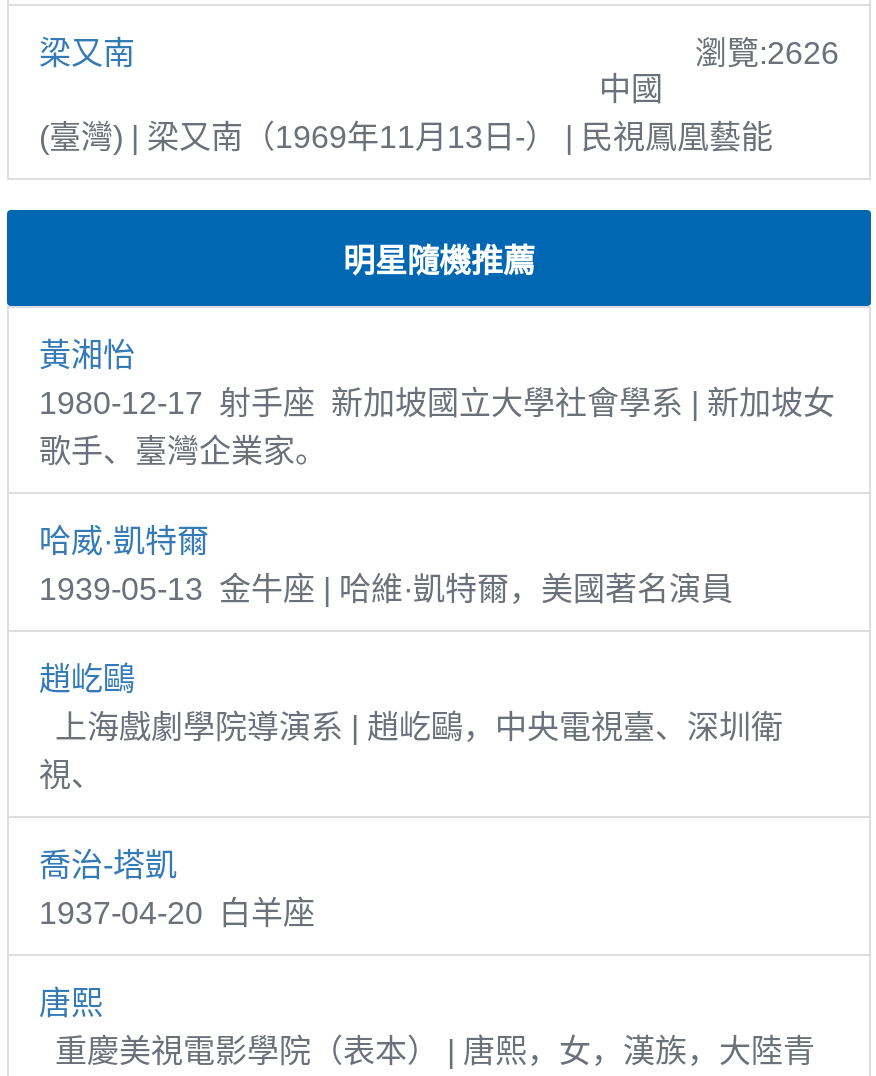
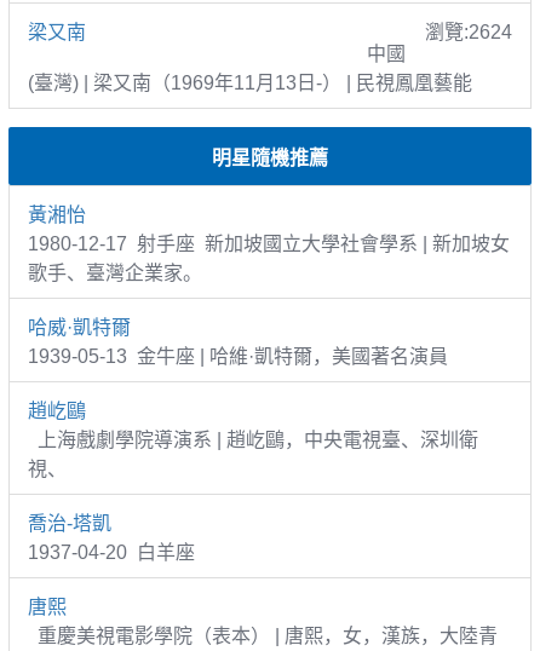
[695,35,839,69] 瀏覽:2626 -> [425,21,512,42] 瀏覽:2624

